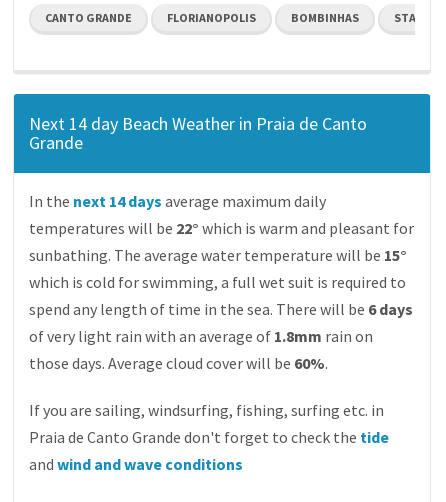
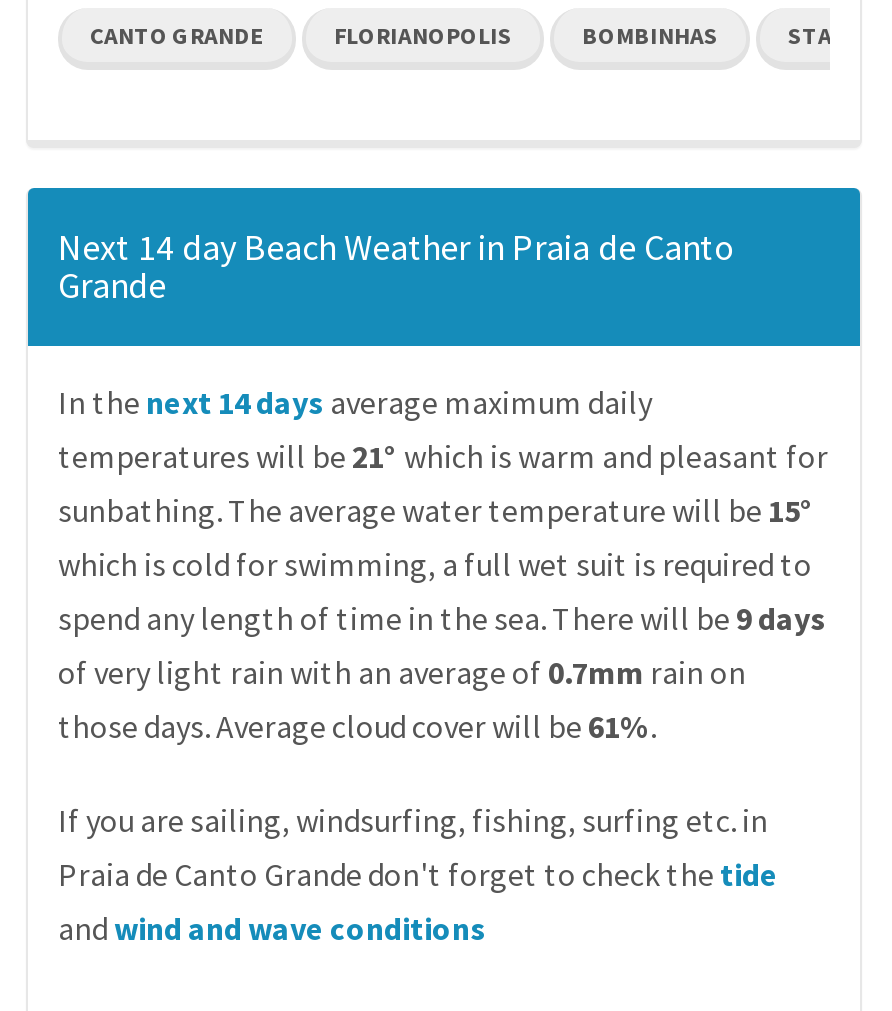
[29,218,414,238] temperatures will be 22° which is warm and pleasant for -> [58,436,828,476] temperatures will be 21° which is warm and pleasant for
[29,299,413,319] spend any length of time in the sea. There will be 6 days -> [58,598,826,638] spend any length of time in the sea. There will be 9 days
[29,326,373,346] of very light rain with an average of 1.8mm rain on -> [58,652,746,692] of very light rain with an average of 0.7mm rain on
[29,353,328,373] those days. Average cloud cover will be 60%. -> [58,706,656,746] those days. Average cloud cover will be 61%.

